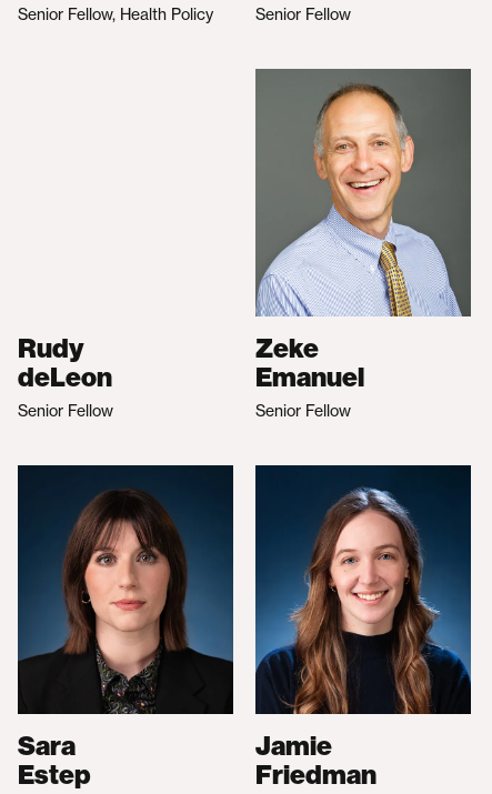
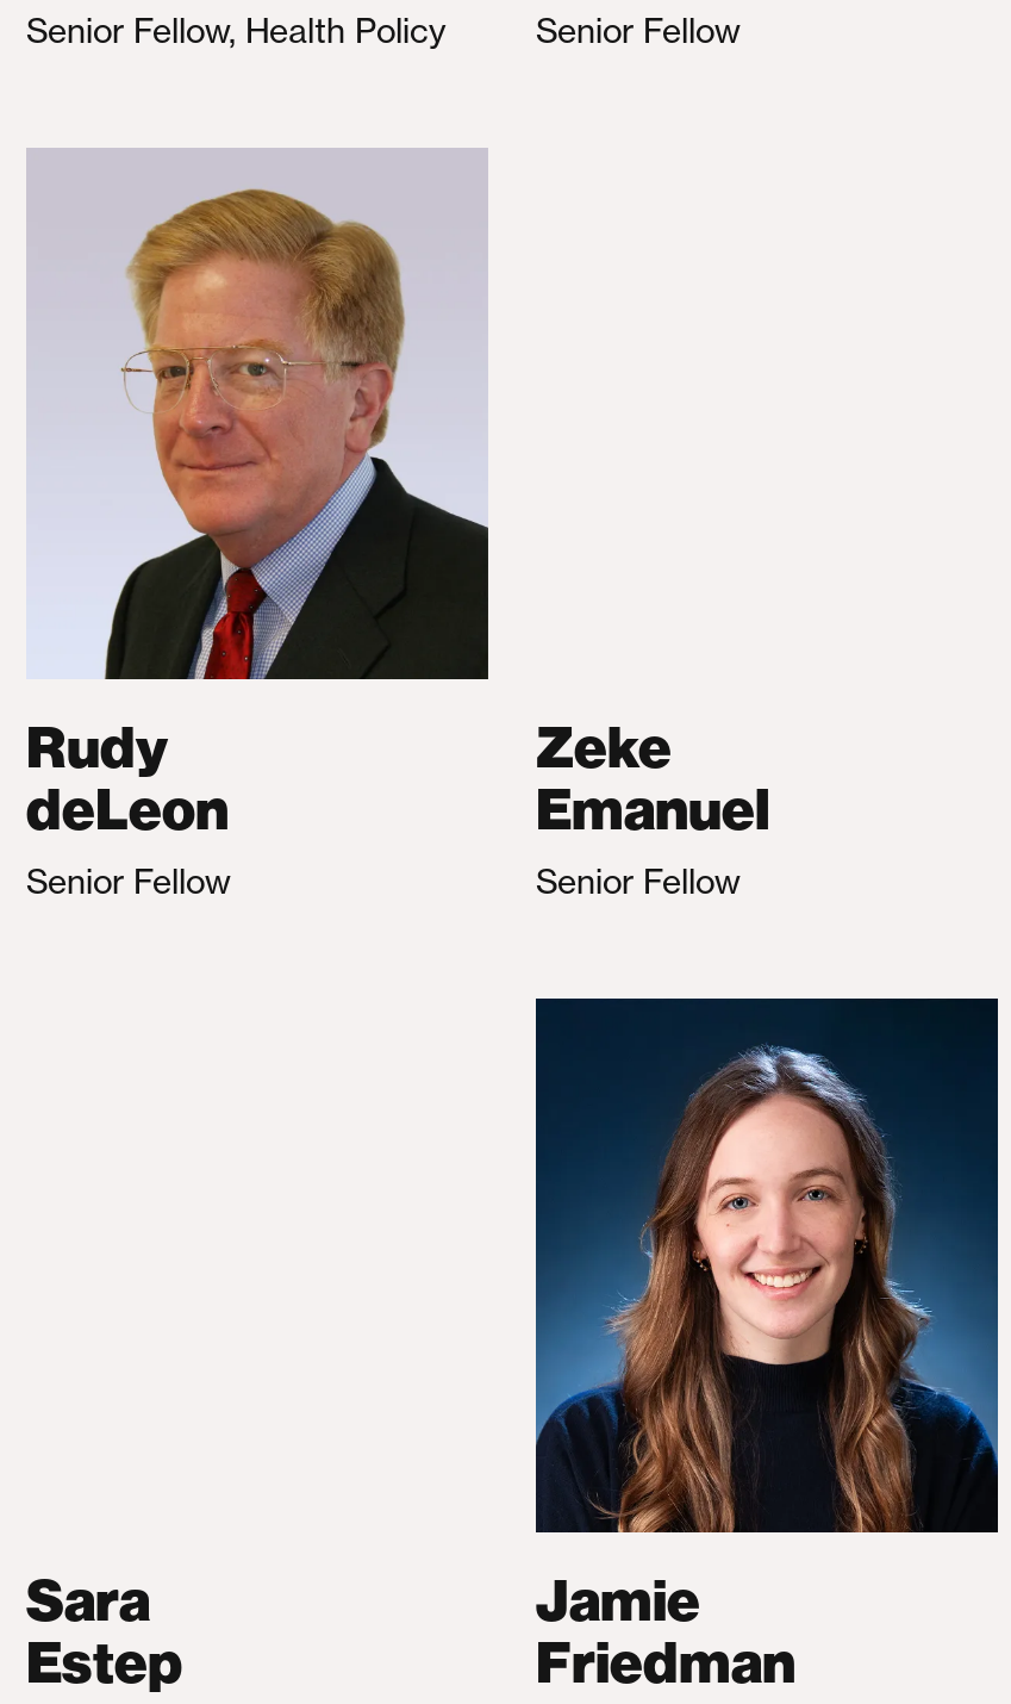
none -> [26,148,491,682] [image]
[254,68,472,318] [image] -> none
[17,464,234,715] [image] -> none

